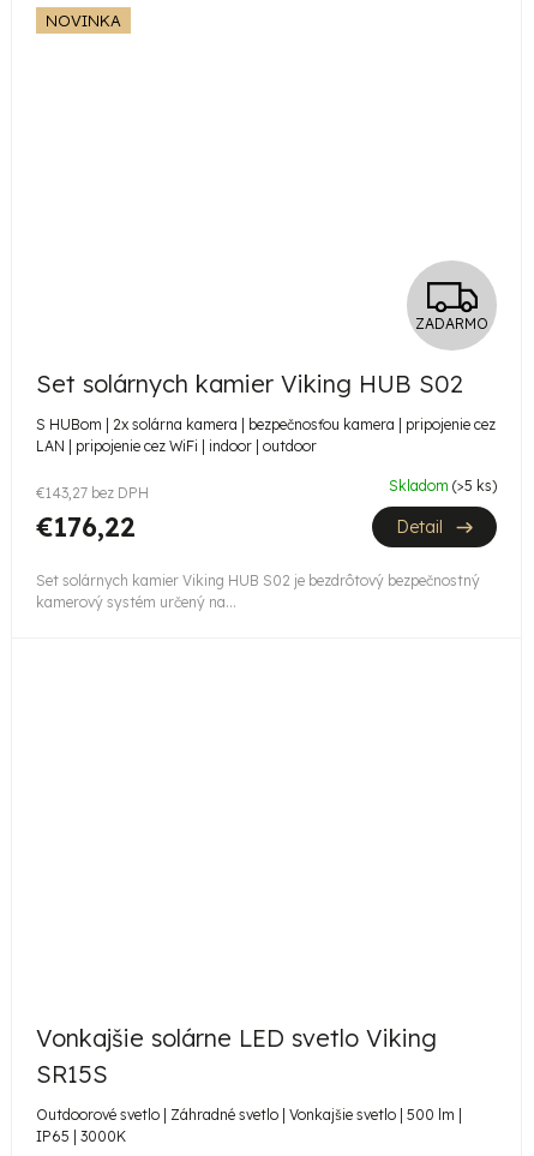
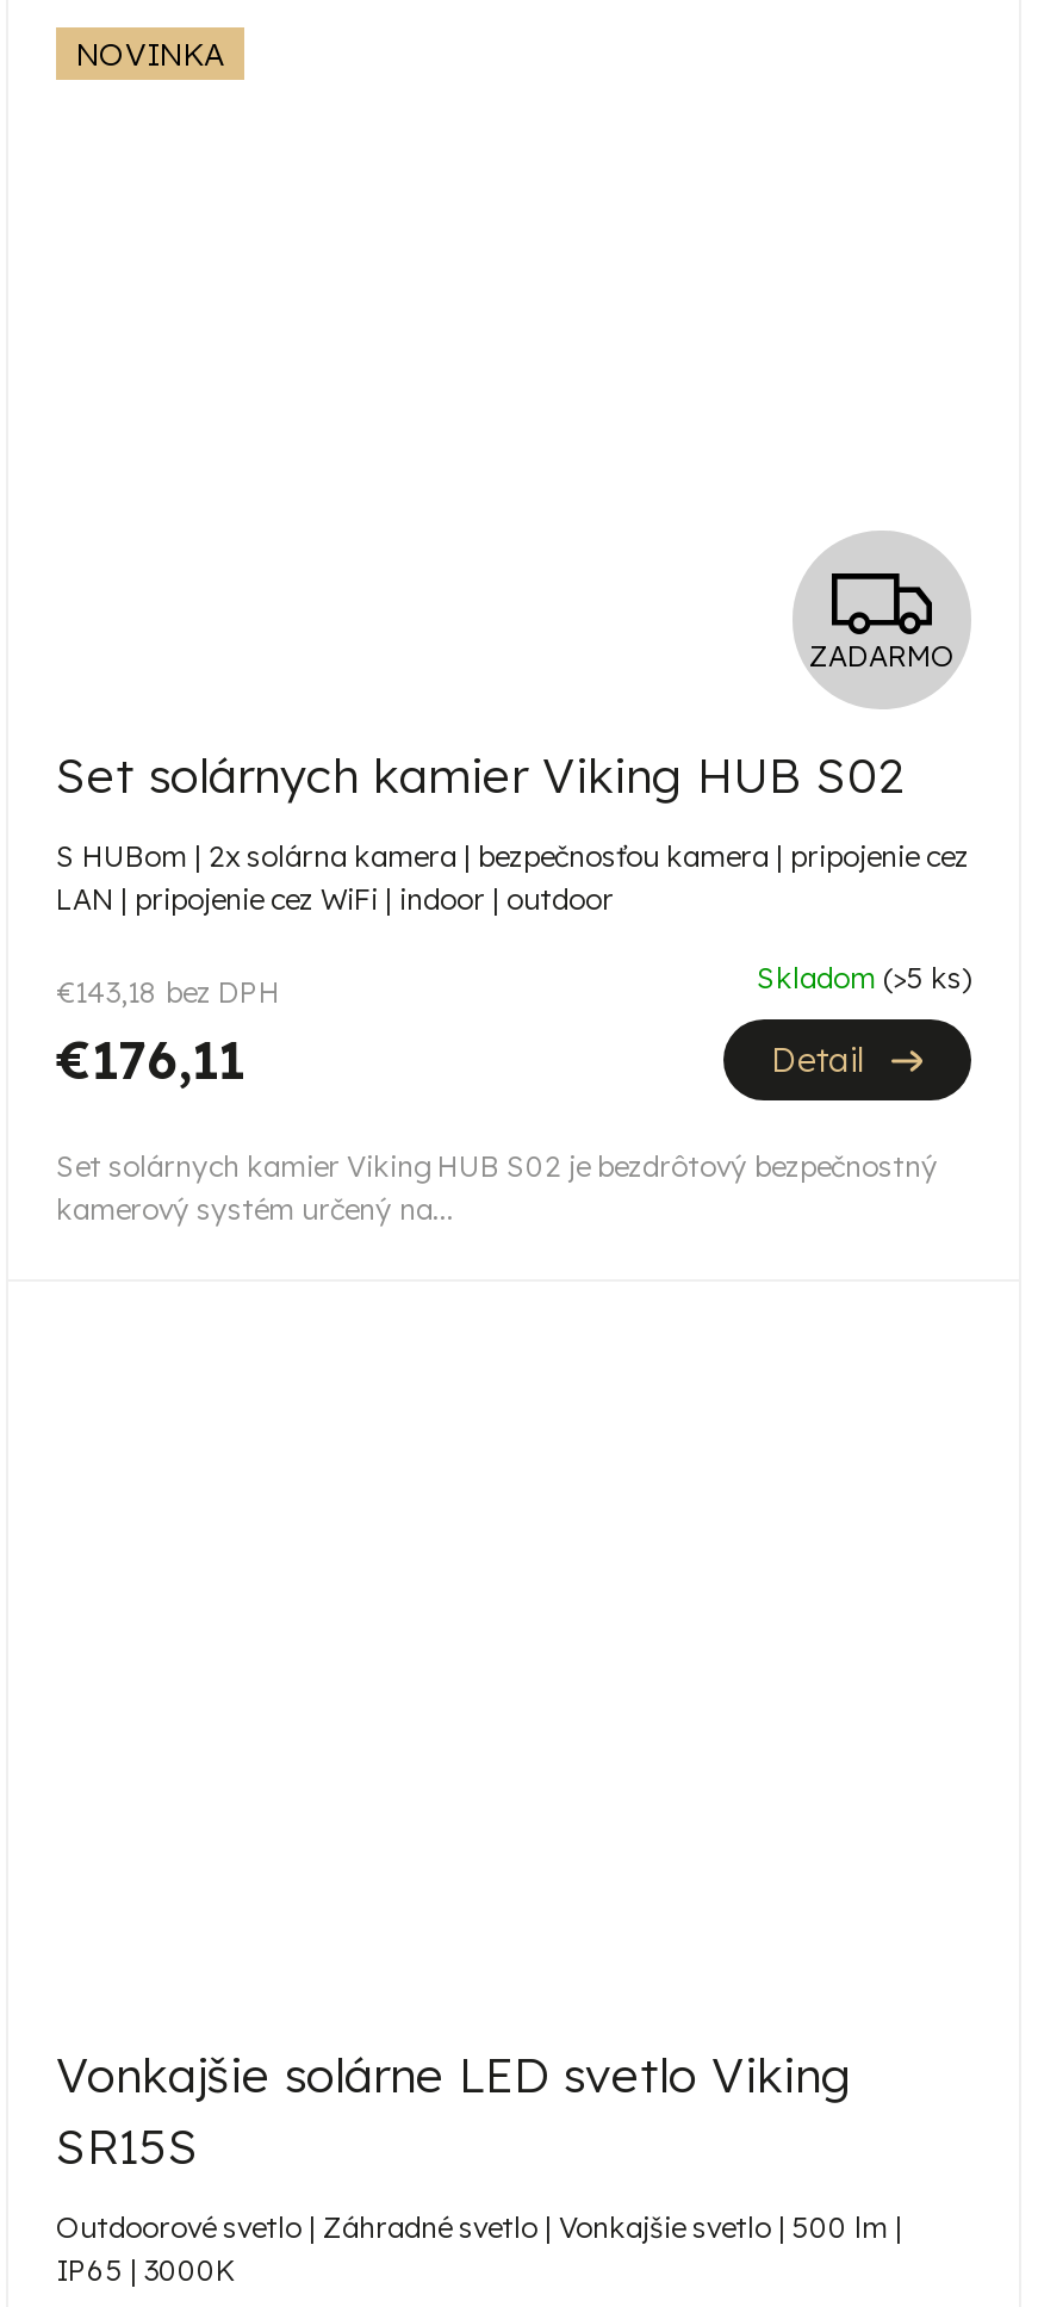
[36,483,149,501] €143,27 bez DPH -> [56,973,280,1009] €143,18 bez DPH
[36,510,136,543] €176,22 -> [56,1025,244,1092] €176,11

